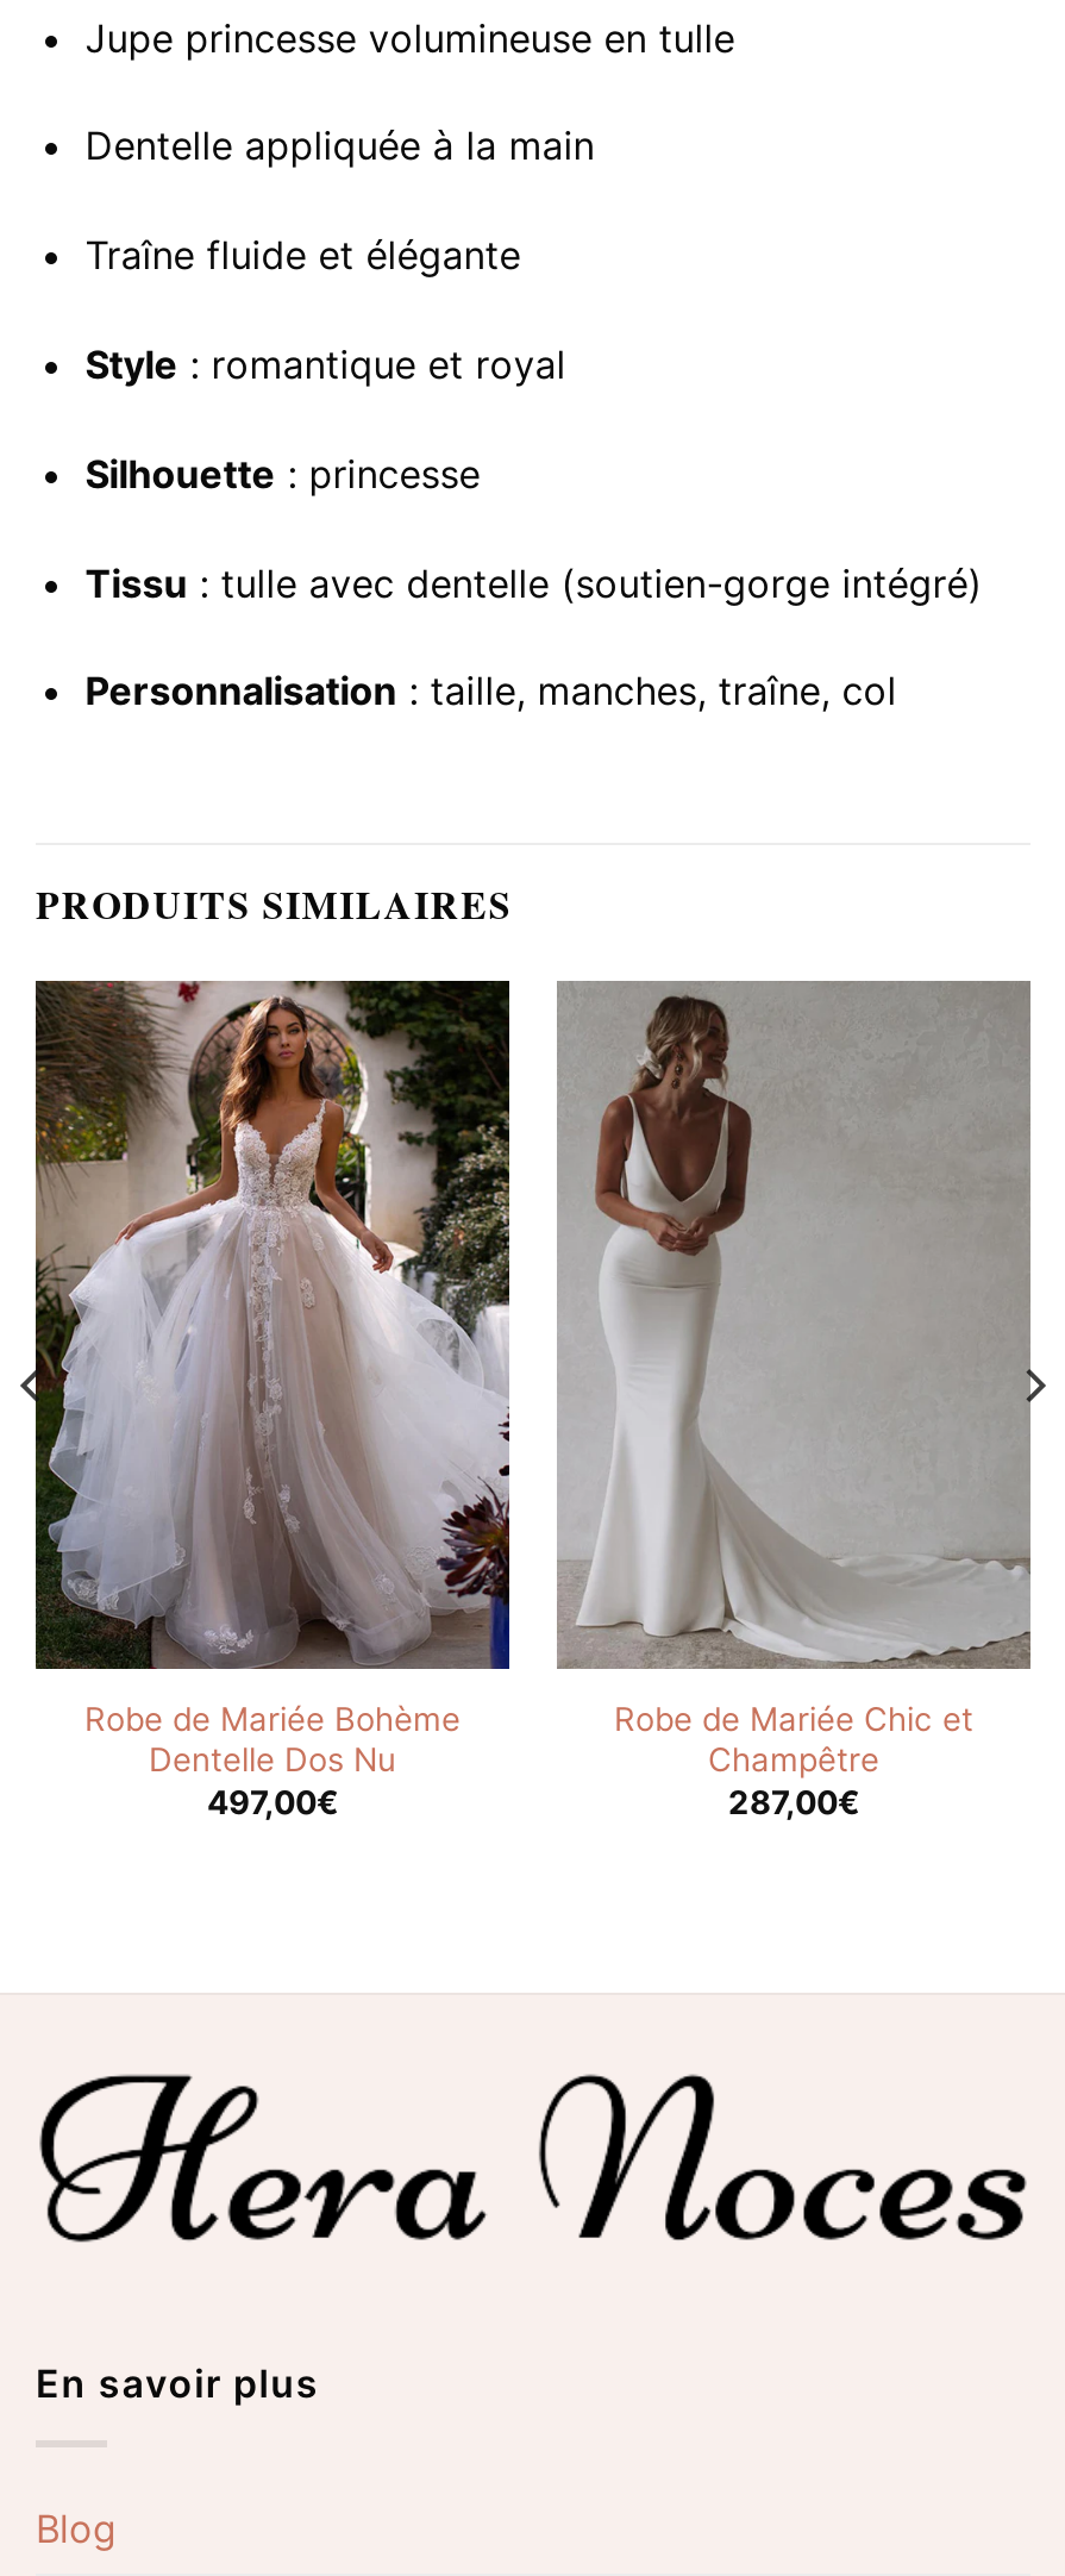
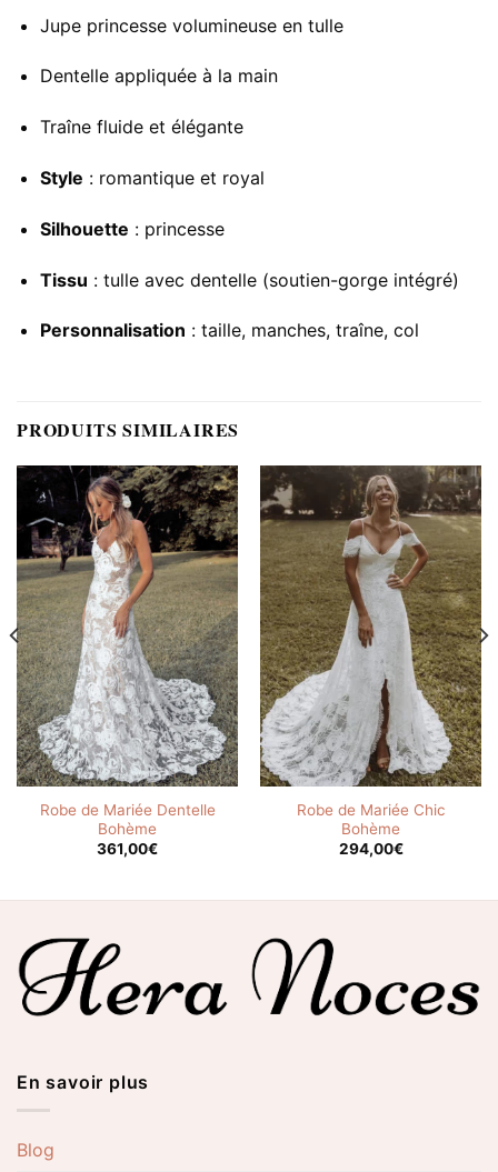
[19,978,512,1821] [image] | Robe de Mariée Bohème | Dentelle Dos Nu | 497,00€ -> [9,464,239,858] [image] | Robe de Mariée Dentelle | Bohème | 361,00€
[559,981,1047,1821] [image] | Robe de Mariée Chic et | Champêtre | 287,00€ -> [260,465,489,858] [image] | Robe de Mariée Chic | Bohème | 294,00€

